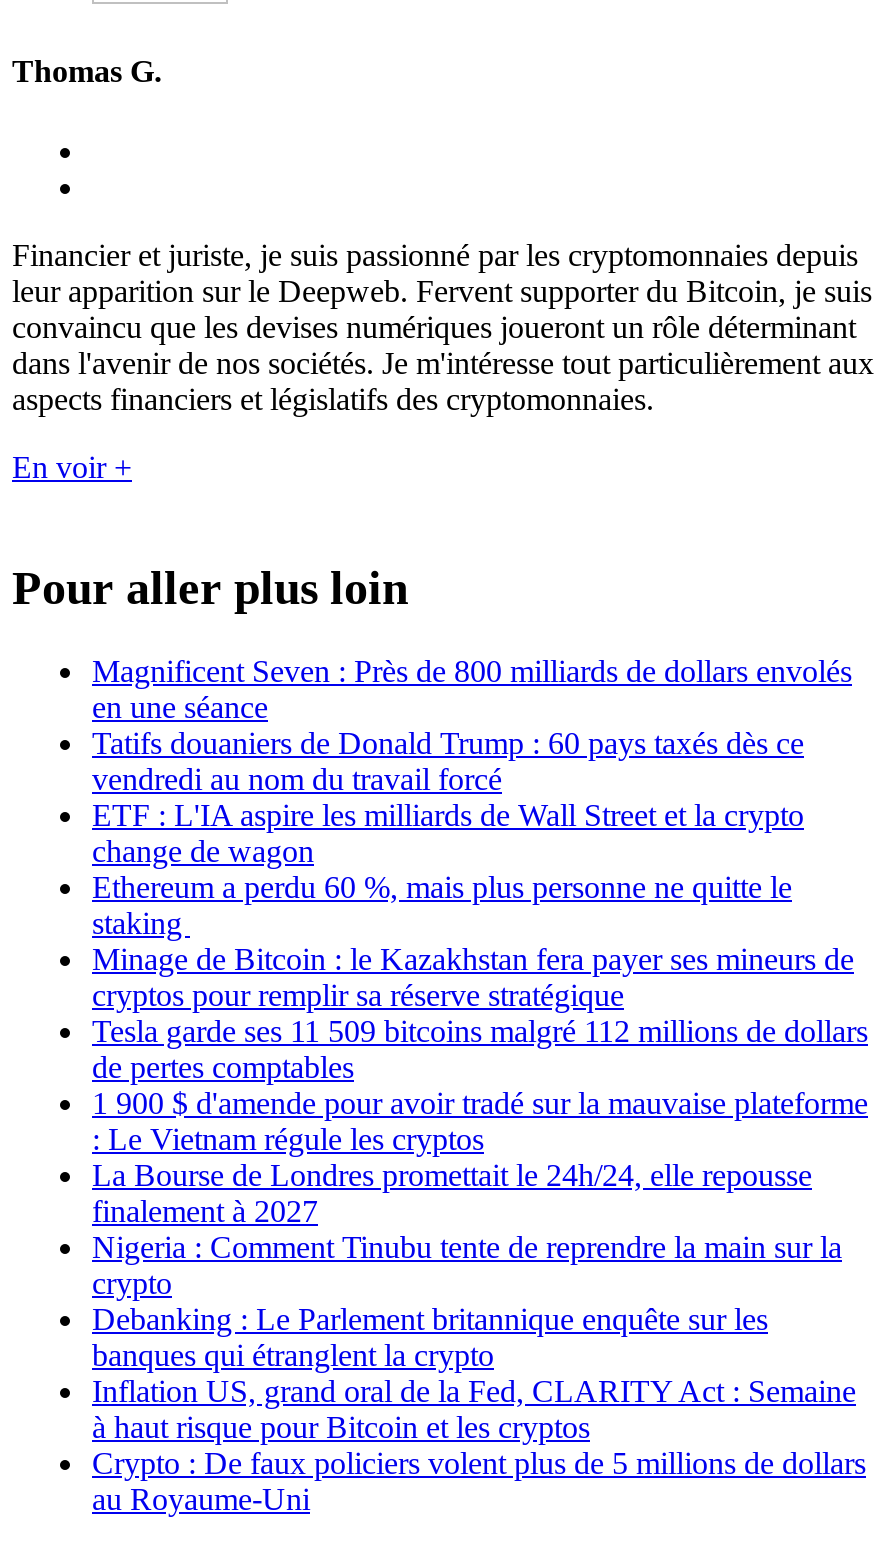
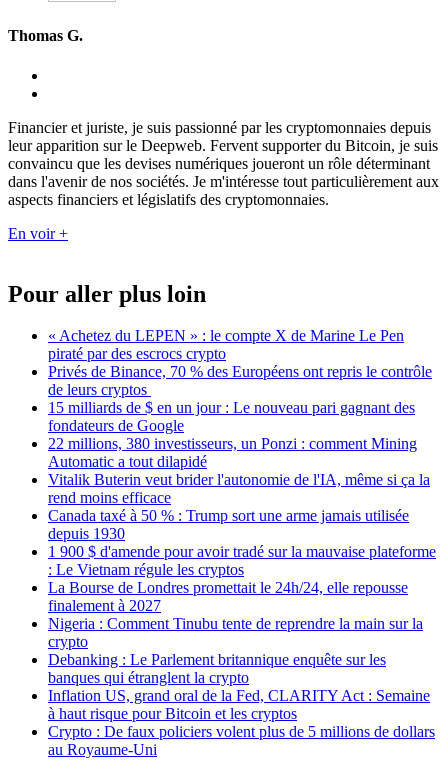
[92,655,868,1085] Magnificent Seven : Près de 800 milliards de dollars envolés | en une séance | Tatifs douaniers de Donald Trump : 60 pays taxés dès ce | vendredi au nom du travail forcé | ETF : L'IA aspire les milliards de Wall Street et la crypto | change de wagon | Ethereum a perdu 60 %, mais plus personne ne quitte le | staking | Minage de Bitcoin : le Kazakhstan fera payer ses mineurs de | cryptos pour remplir sa réserve stratégique | Tesla garde ses 11 509 bitcoins malgré 112 millions de dollars | de pertes comptables -> [48,327,432,542] « Achetez du LEPEN » : le compte X de Marine Le Pen | piraté par des escrocs crypto | Privés de Binance, 70 % des Européens ont repris le contrôle | de leurs cryptos | 15 milliards de $ en un jour : Le nouveau pari gagnant des | fondateurs de Google | 22 millions, 380 investisseurs, un Ponzi : comment Mining | Automatic a tout dilapidé | Vitalik Buterin veut brider l'autonomie de l'IA, même si ça la | rend moins efficace | Canada taxé à 50 % : Trump sort une arme jamais utilisée | depuis 1930

